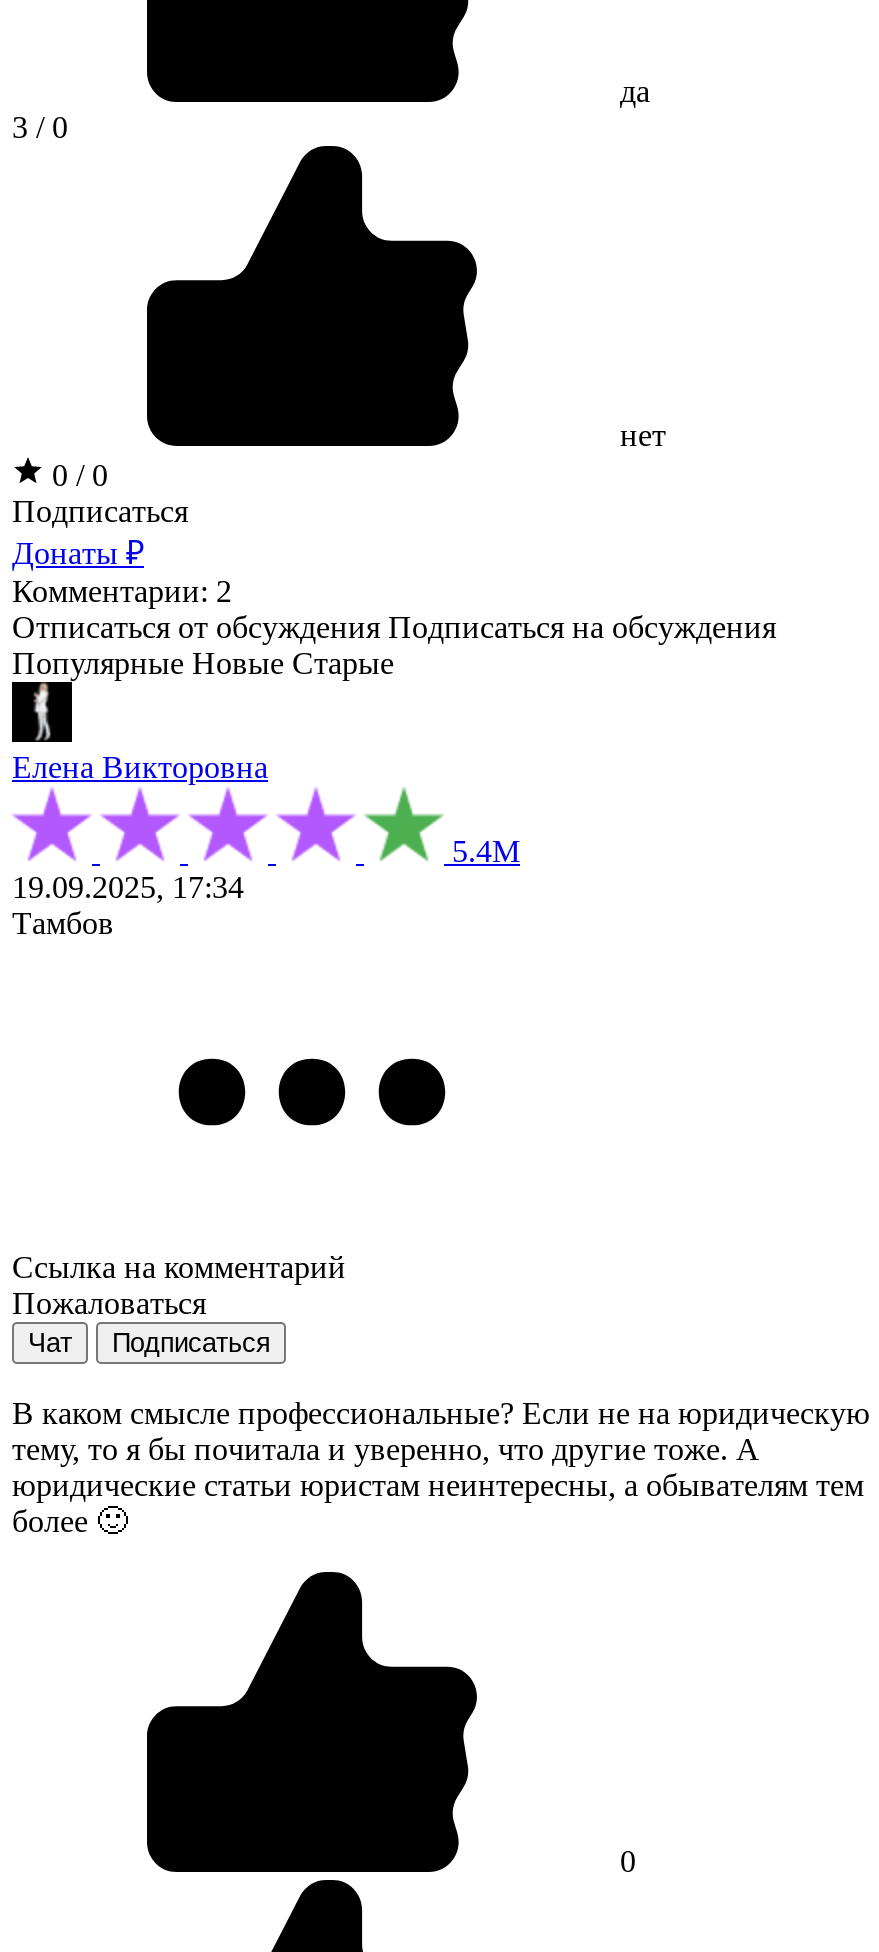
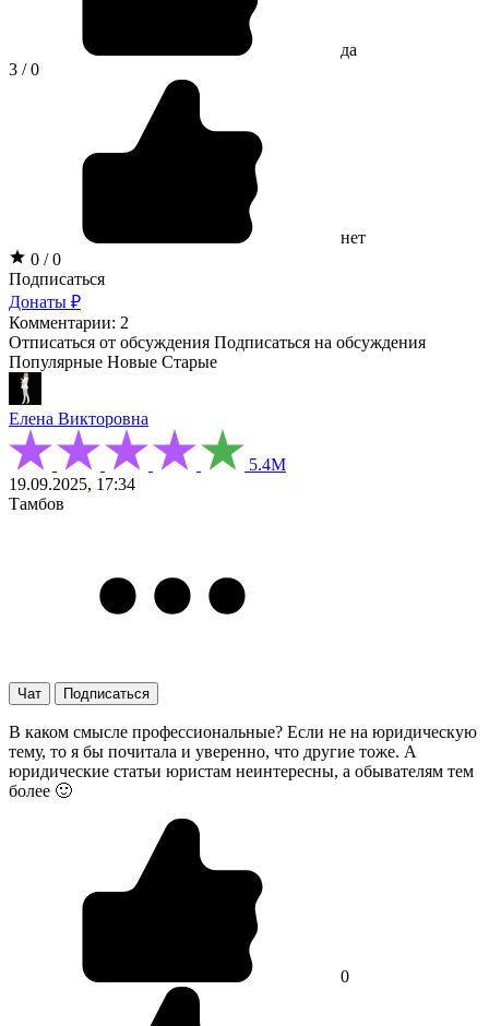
[12,1250,346,1320] Ссылка на комментарий | Пожаловаться -> none

